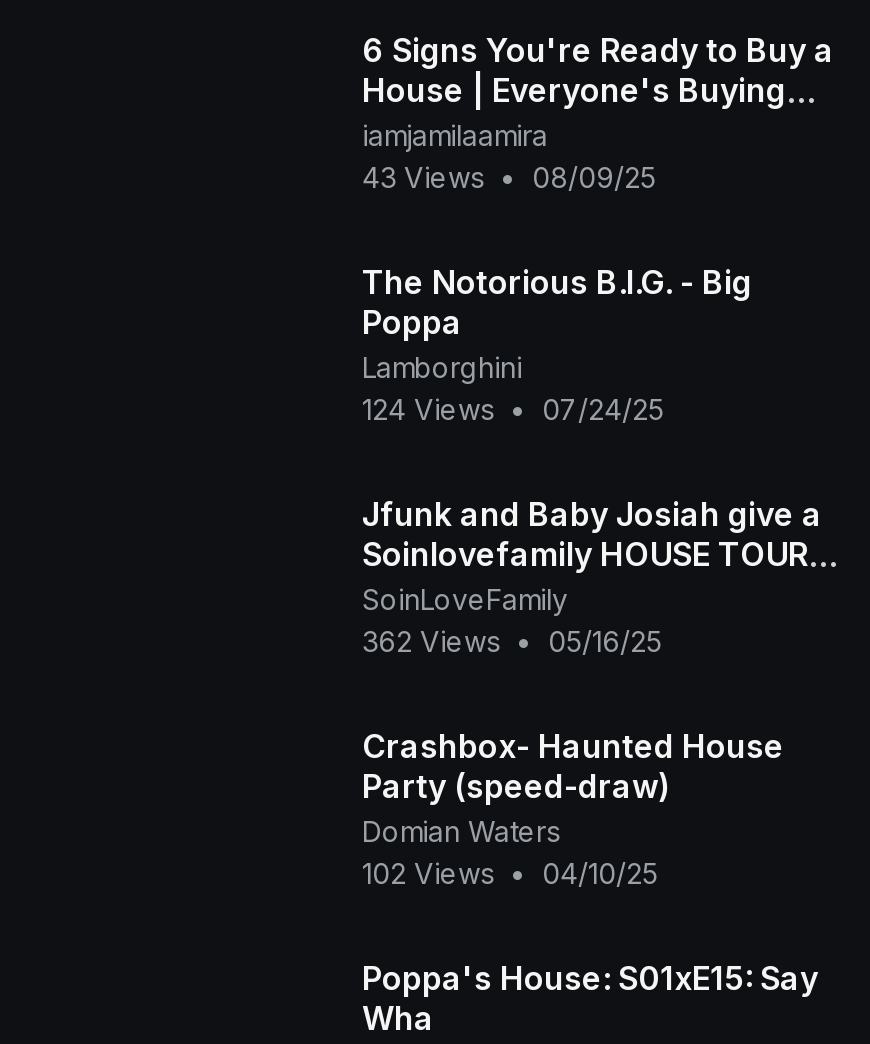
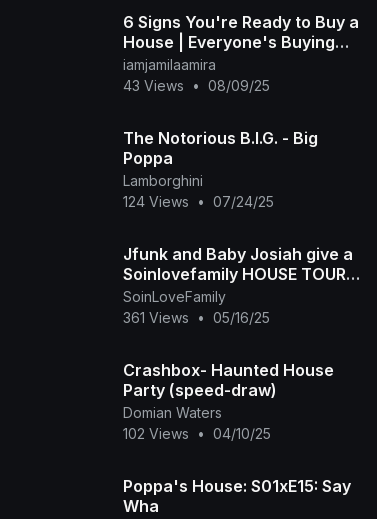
[362,625,662,659] 362 Views • 05/16/25 -> [122,309,269,326] 361 Views • 05/16/25

